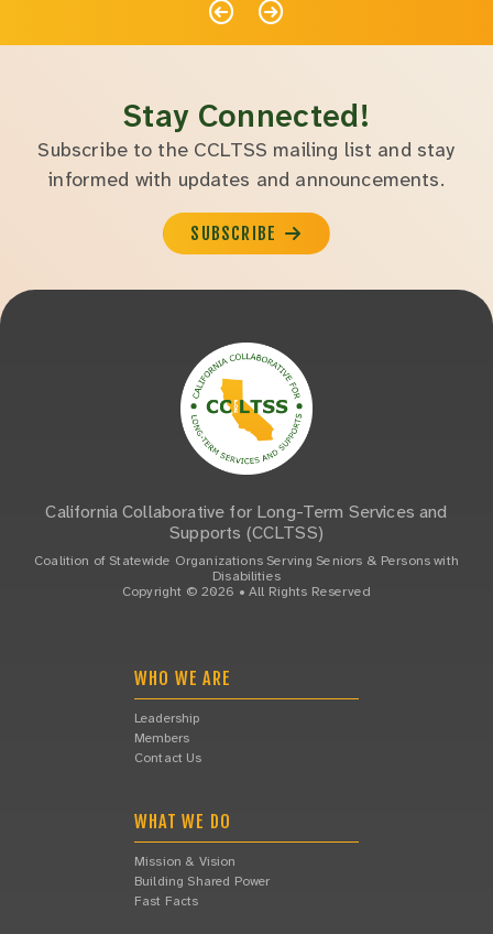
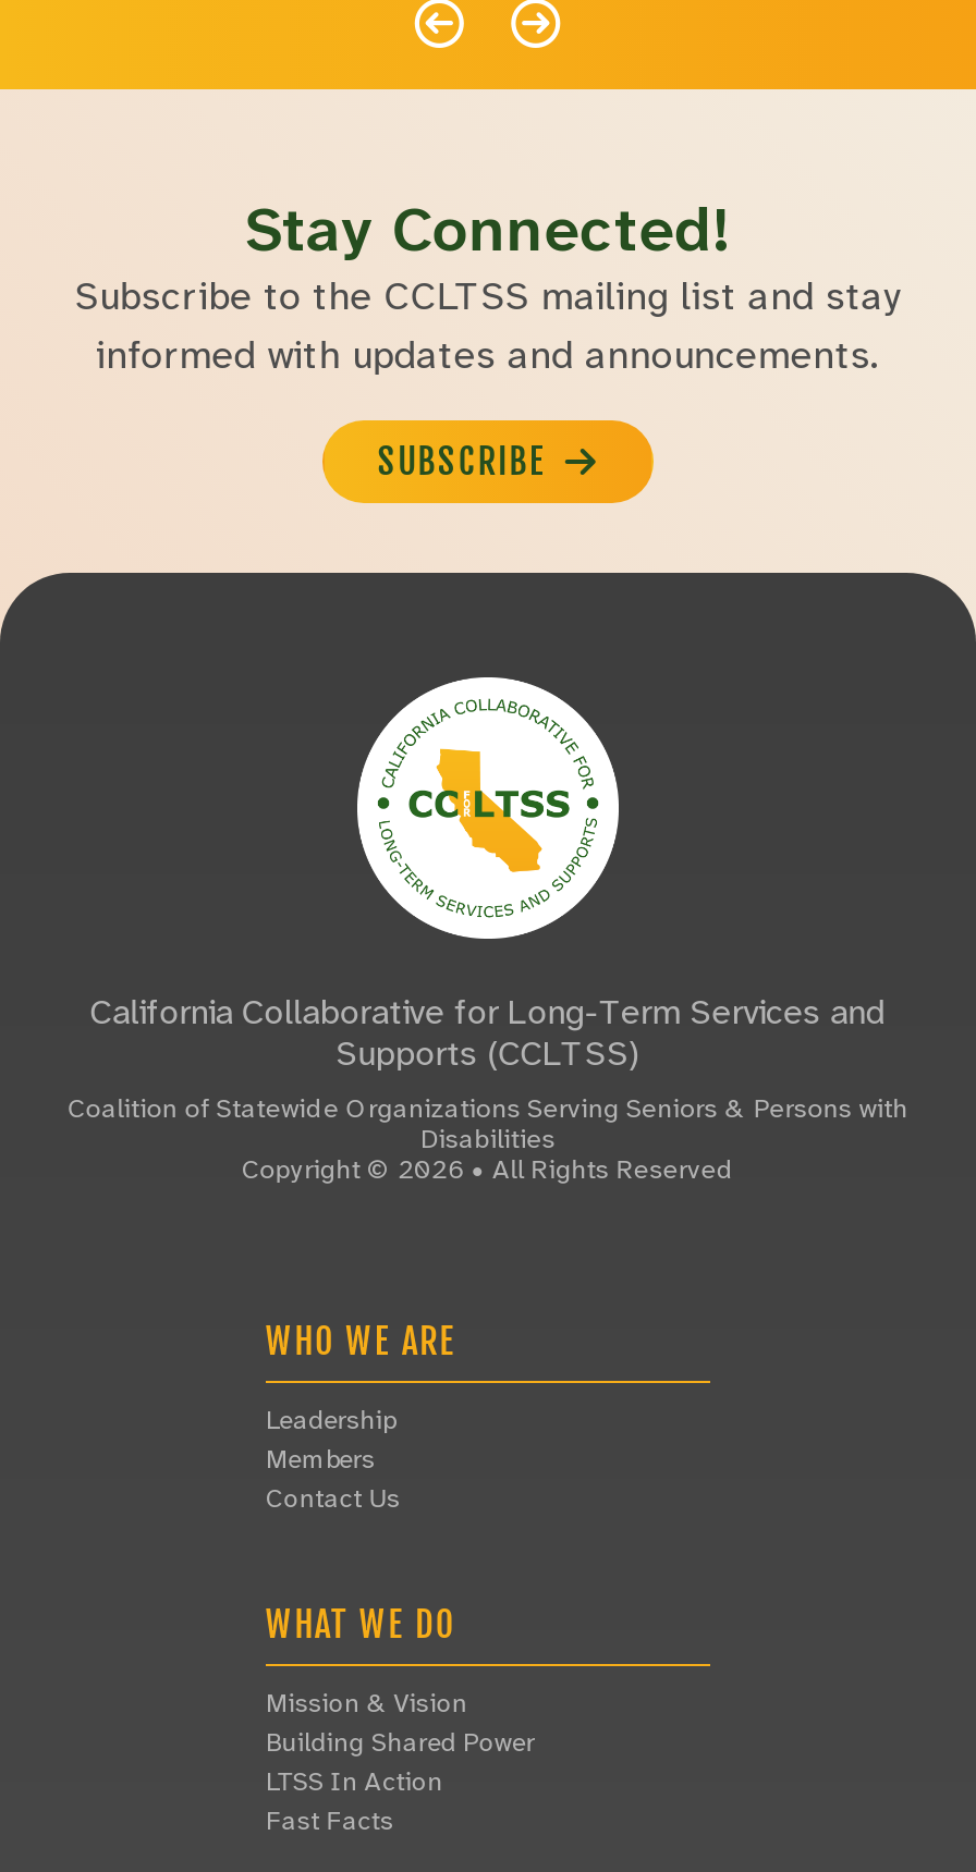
none -> [266,1764,443,1799] LTSS In Action

